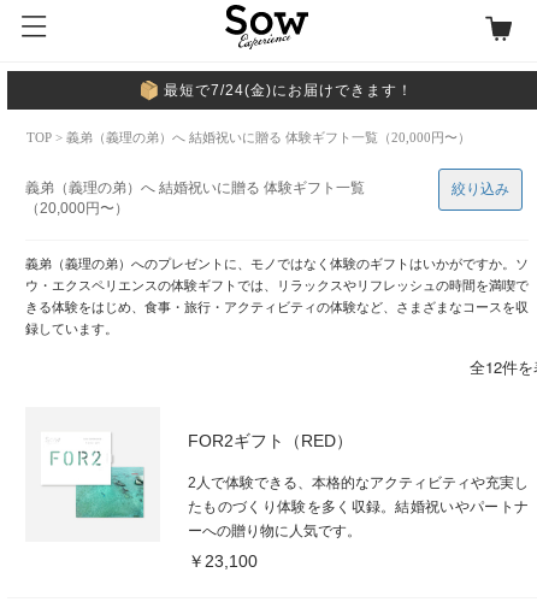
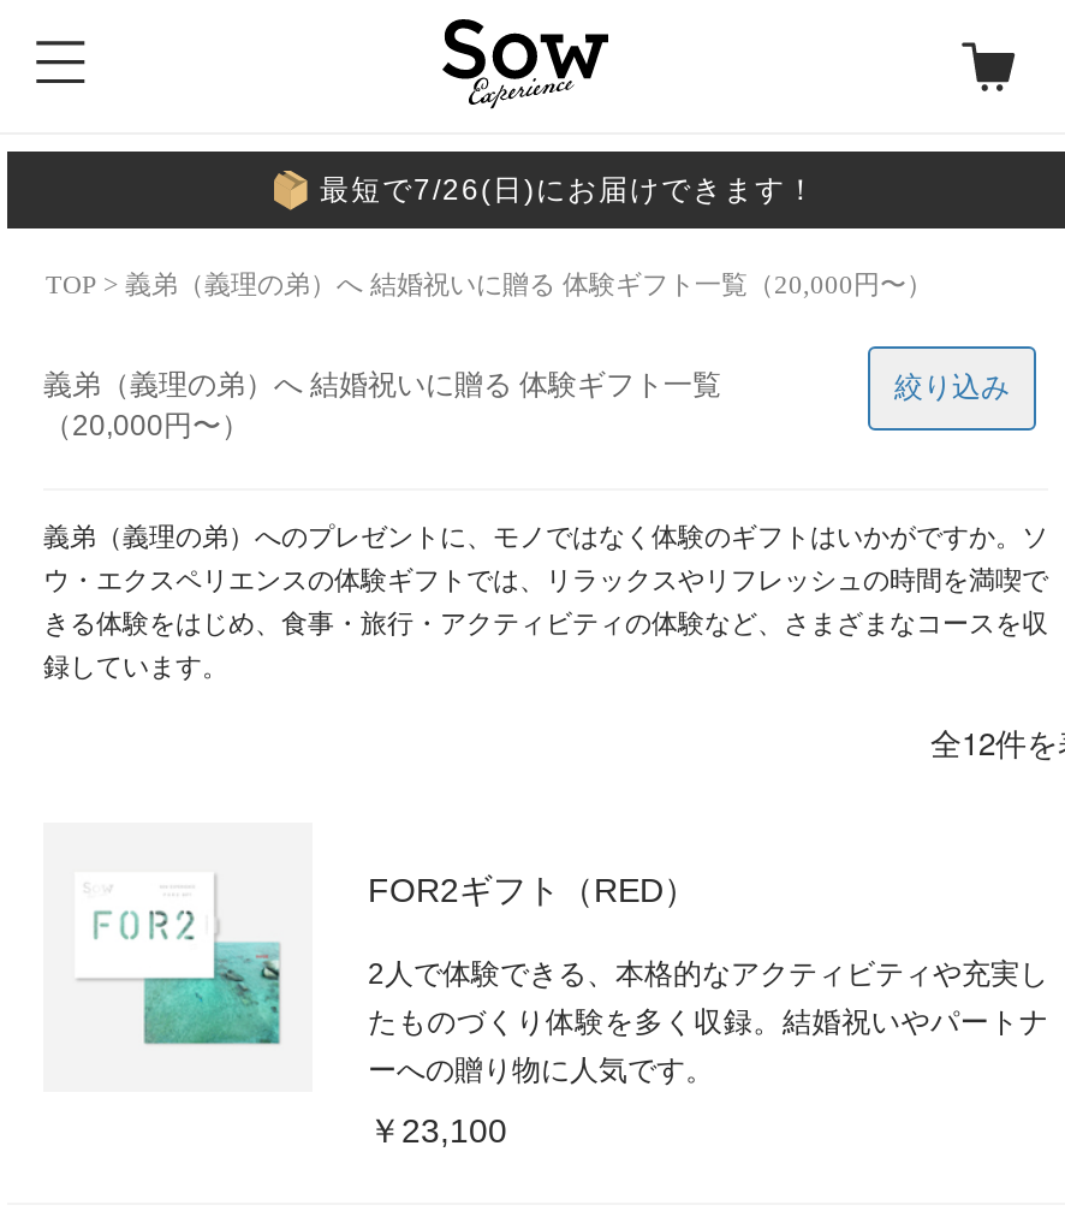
[164,82,413,99] 最短で7/24(金)にお届けできます！ -> [320,173,817,207] 最短で7/26(日)にお届けできます！

